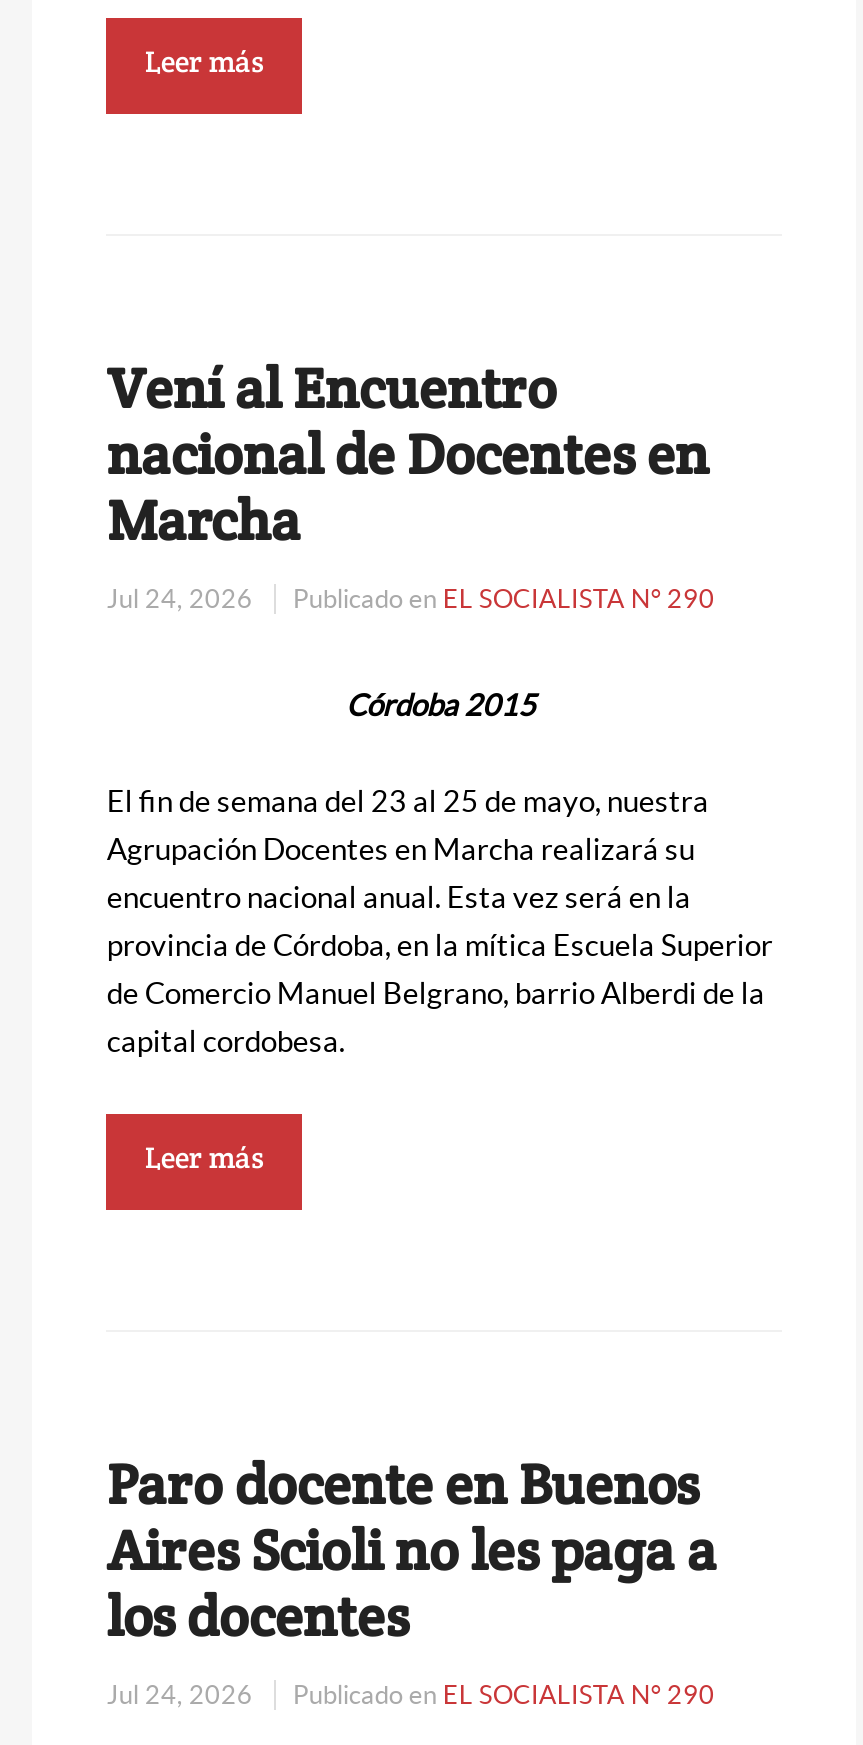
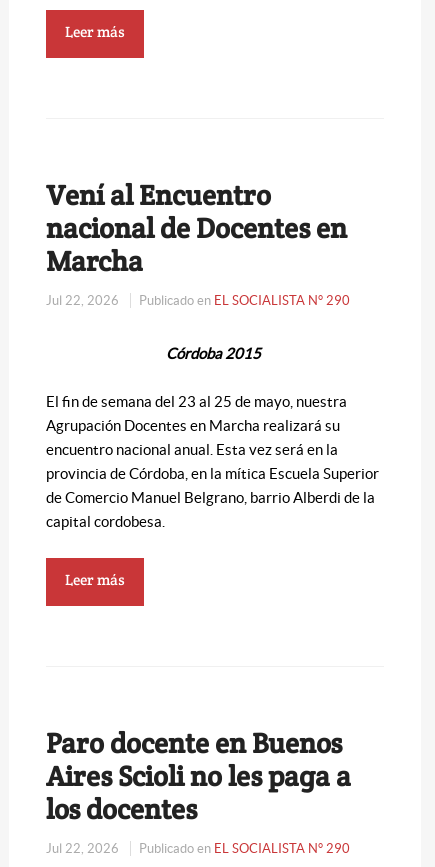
[107,583,715,613] Jul 24, 2026 Publicado en EL SOCIALISTA N° 290 -> [46,293,350,308] Jul 22, 2026 Publicado en EL SOCIALISTA N° 290
[107,1679,715,1709] Jul 24, 2026 Publicado en EL SOCIALISTA N° 290 -> [46,841,350,856] Jul 22, 2026 Publicado en EL SOCIALISTA N° 290

